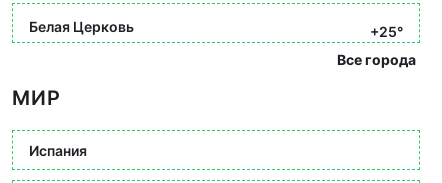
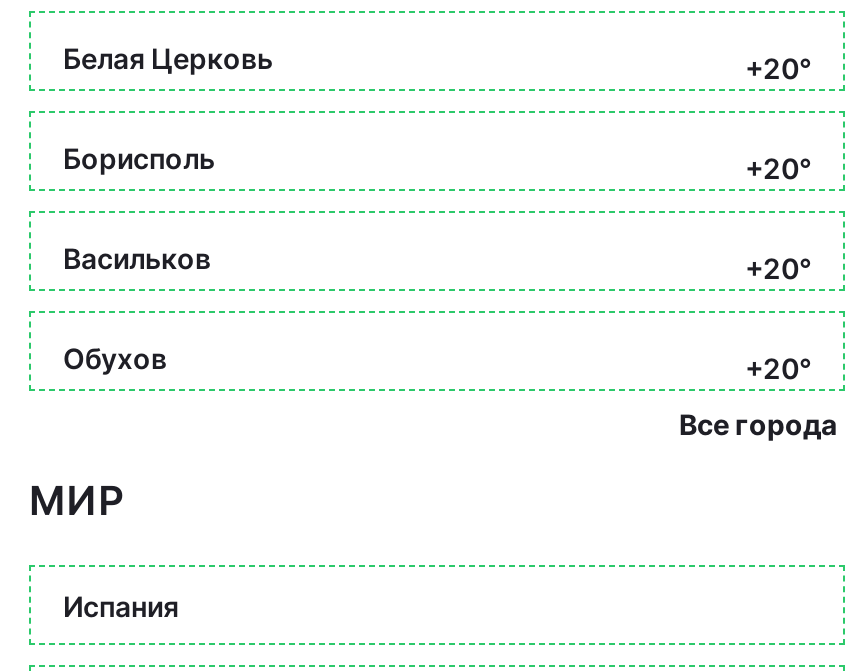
[370,23,403,40] +25° -> [63,51,811,385] +20° | Борисполь | +20° | Васильков | +20° | Обухов | +20°

